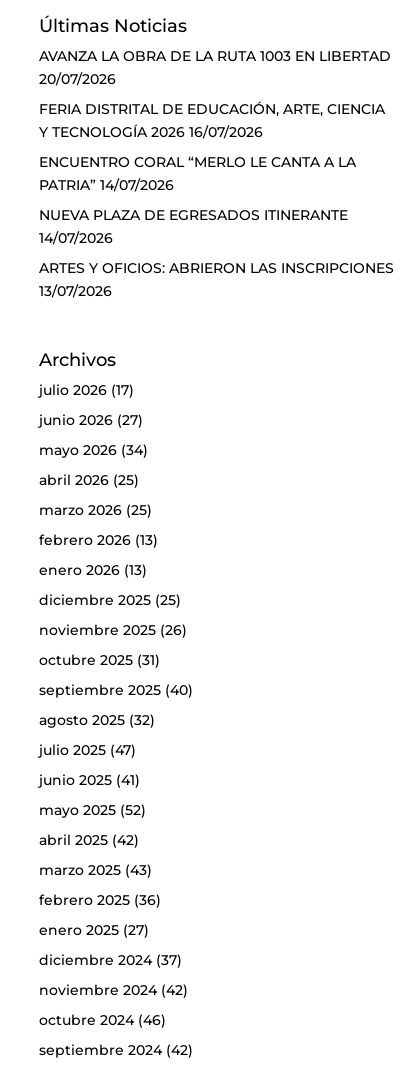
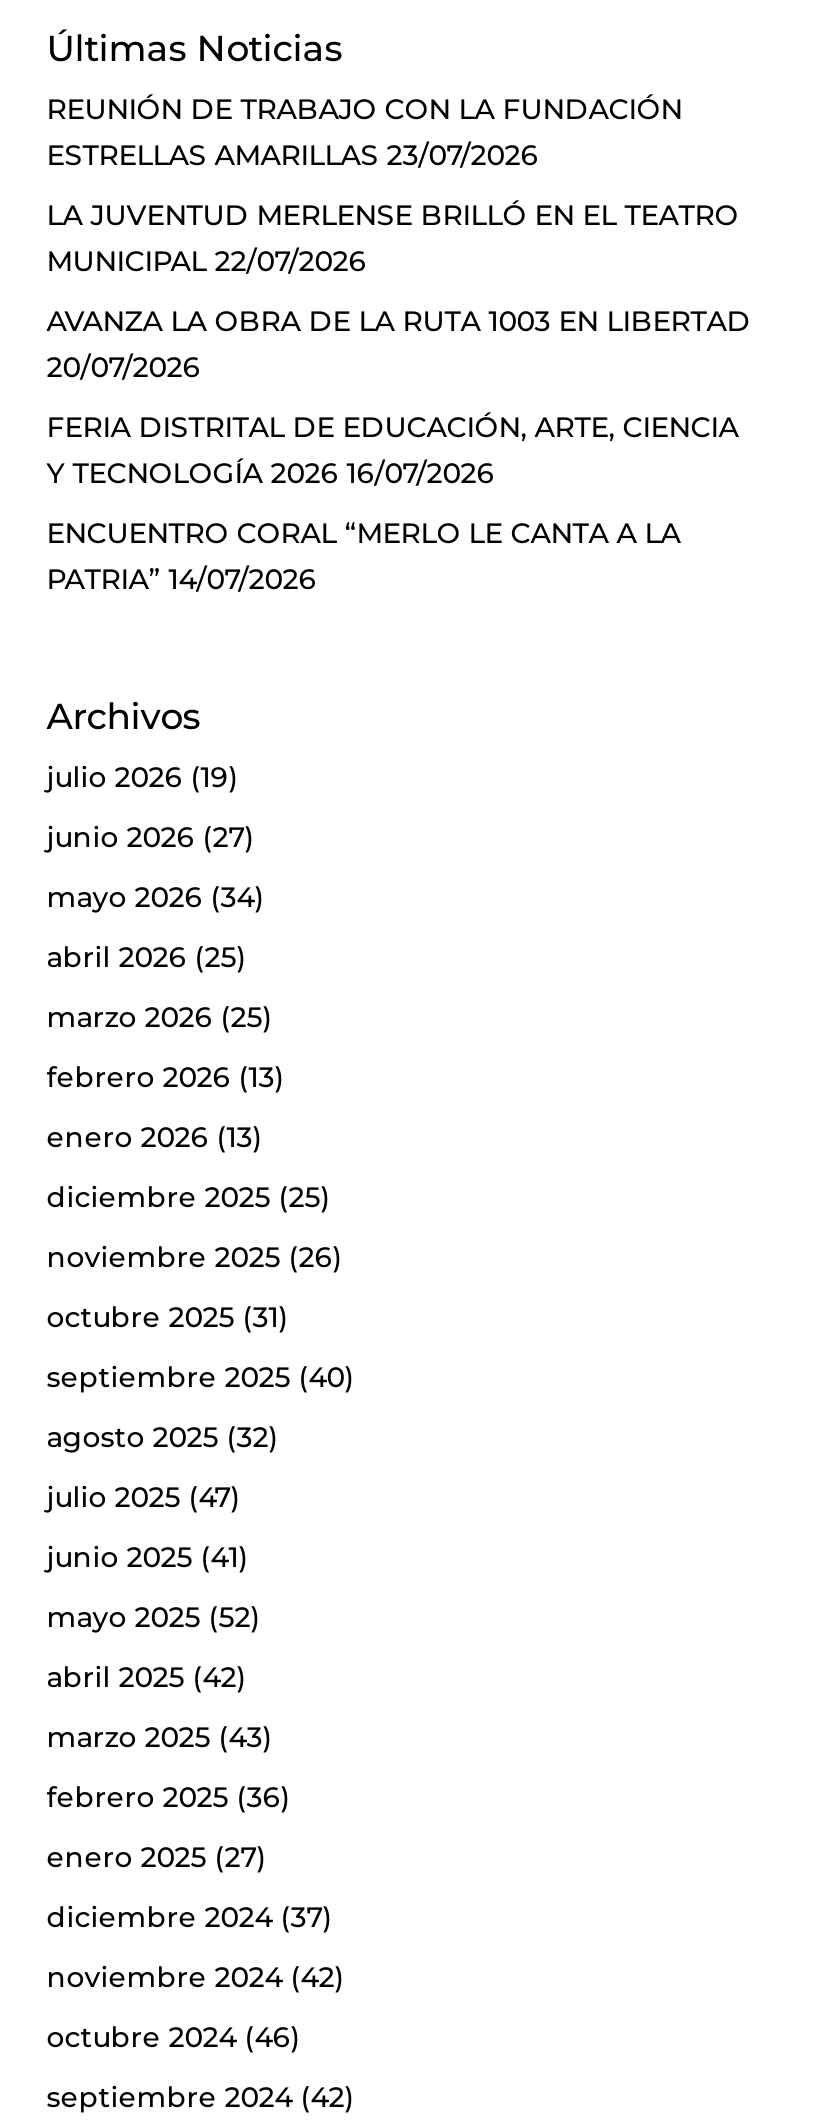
none -> [47,91,739,279] REUNIÓN DE TRABAJO CON LA FUNDACIÓN | ESTRELLAS AMARILLAS 23/07/2026 | LA JUVENTUD MERLENSE BRILLÓ EN EL TEATRO | MUNICIPAL 22/07/2026
moved [39,47,391,194] -> [47,303,751,597]: AVANZA LA OBRA DE LA RUTA 1003 EN LIBERTAD | 20/07/2026 | FERIA DISTRITAL DE EDUCACIÓN, ARTE, CIENCIA | Y TECNOLOGÍA 2026 16/07/2026 | ENCUENTRO CORAL “MERLO LE CANTA A LA | PATRIA” 14/07/2026
[39,206,394,300] NUEVA PLAZA DE EGRESADOS ITINERANTE | 14/07/2026 | ARTES Y OFICIOS: ABRIERON LAS INSCRIPCIONES | 13/07/2026 -> none
[39,381,134,399] julio 2026 (17) -> [47,759,239,795] julio 2026 (19)

